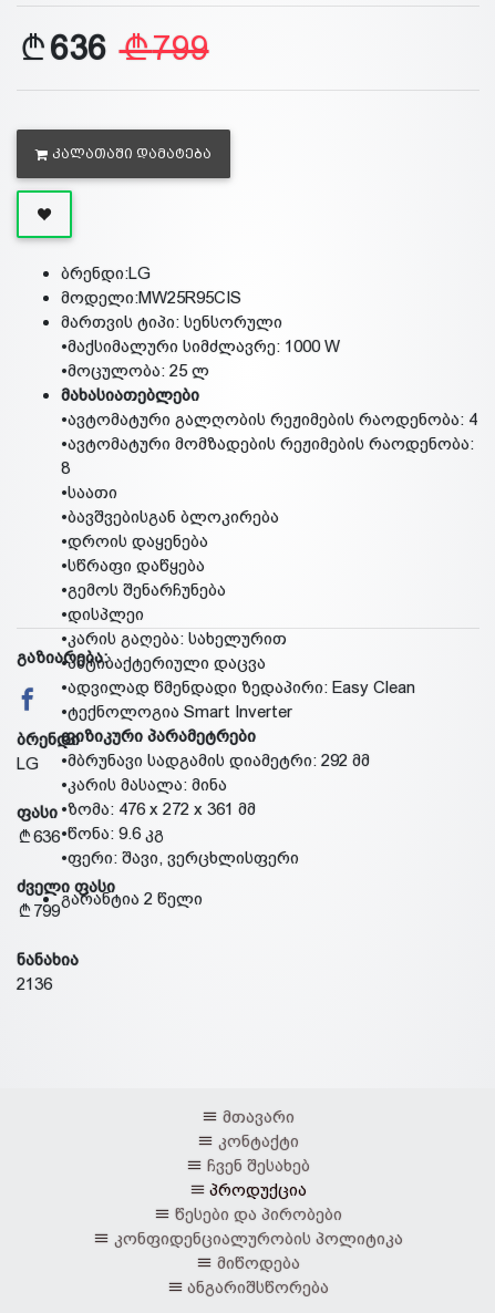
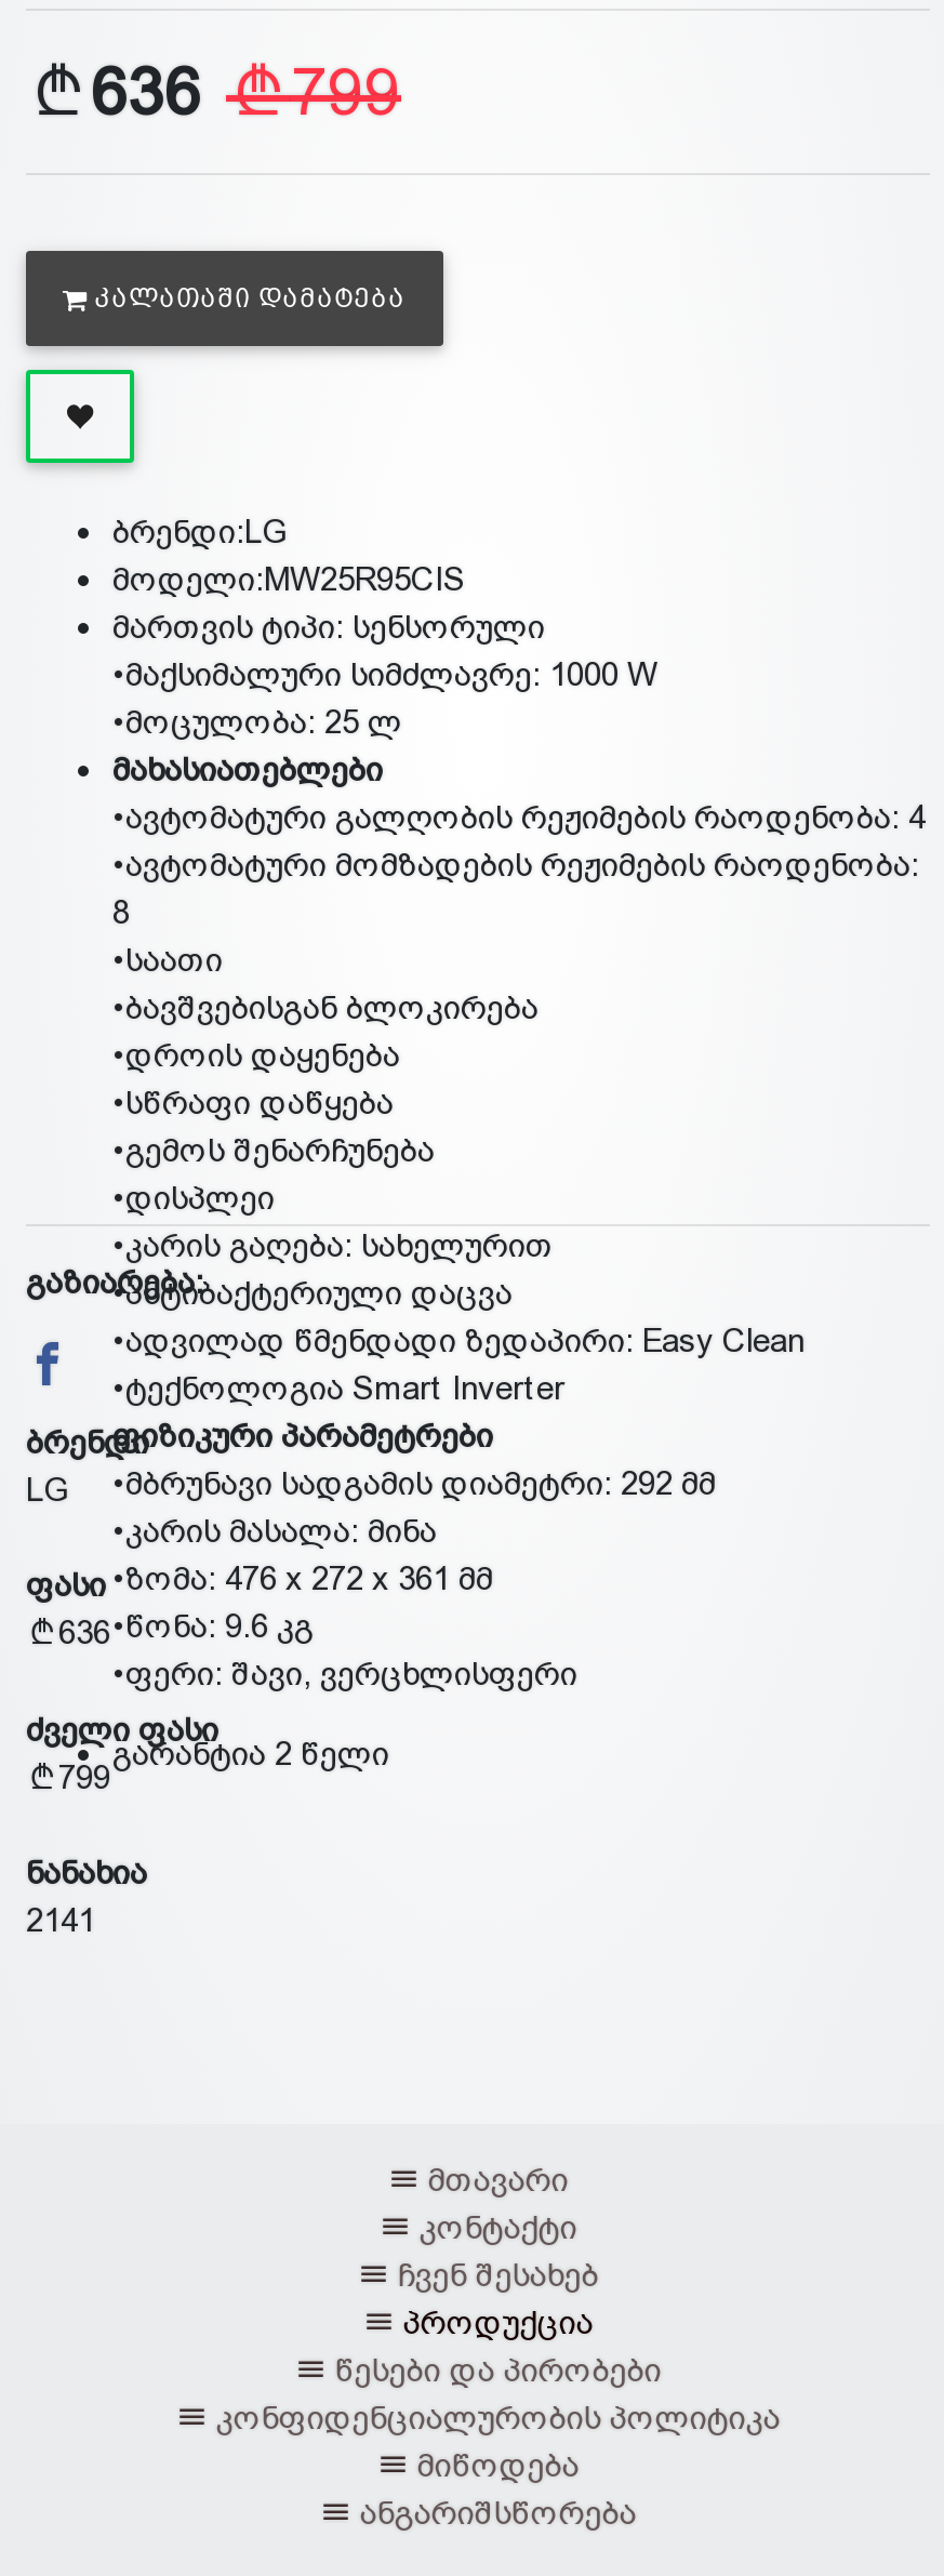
[17,974,52,993] 2136 -> [26,1901,95,1938] 2141

